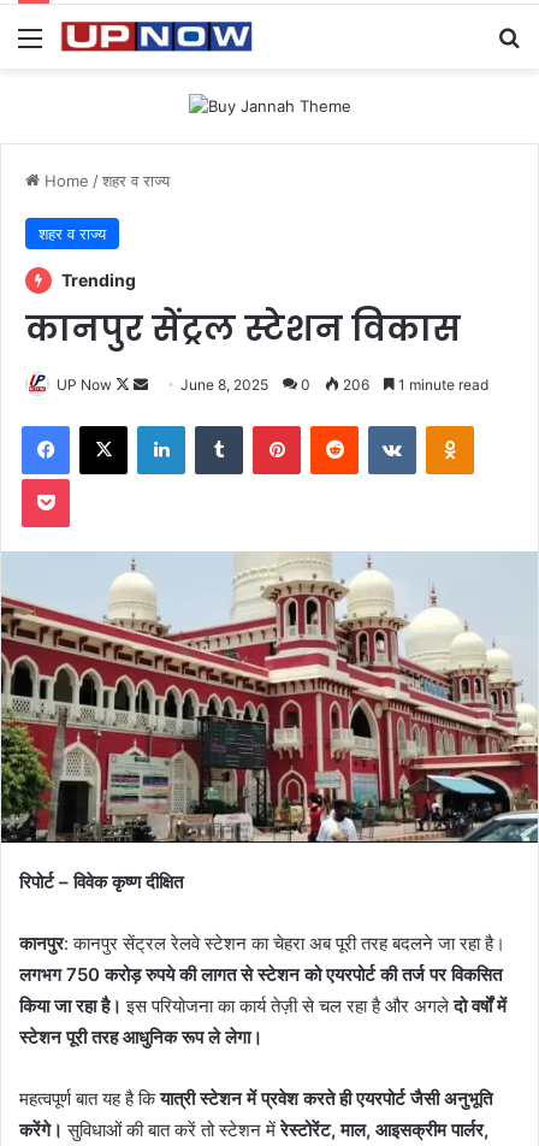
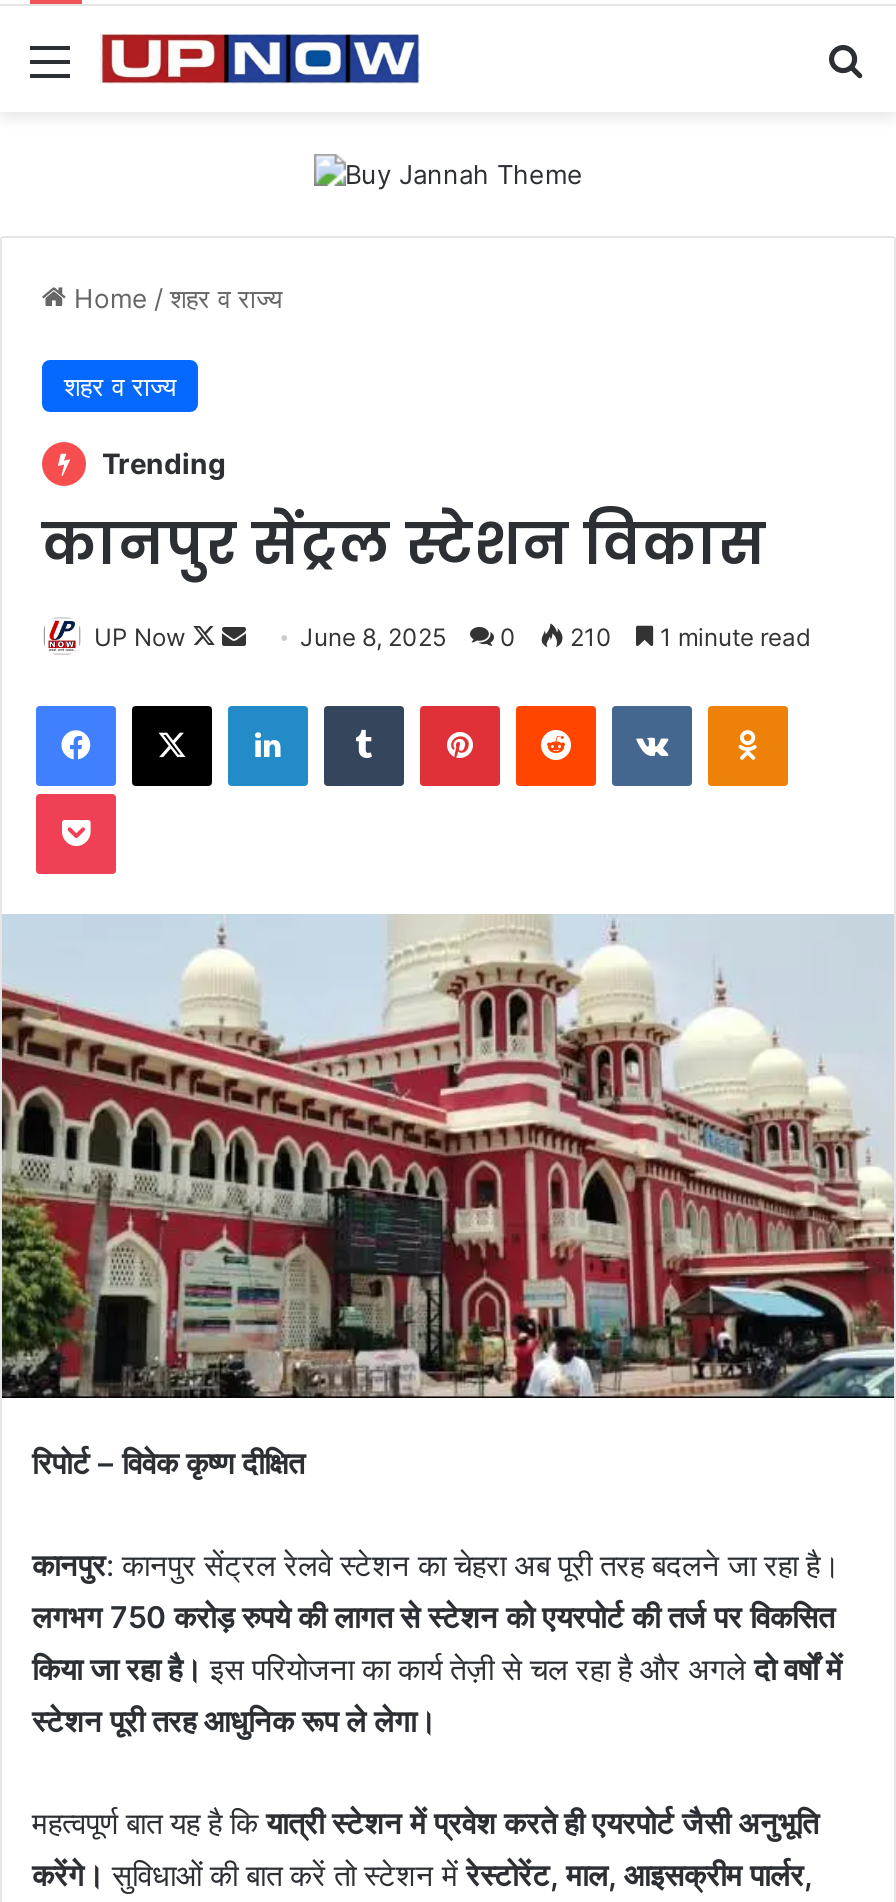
[339,376,369,394] 206 -> [564,623,612,653] 210

